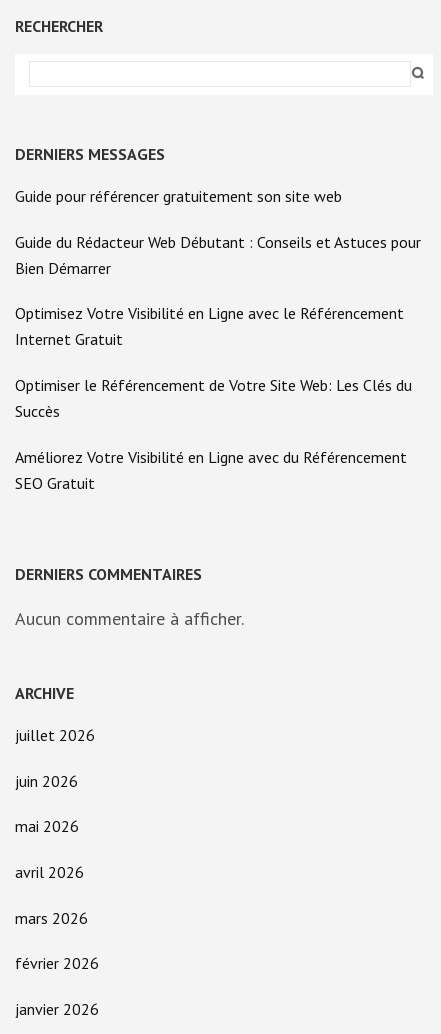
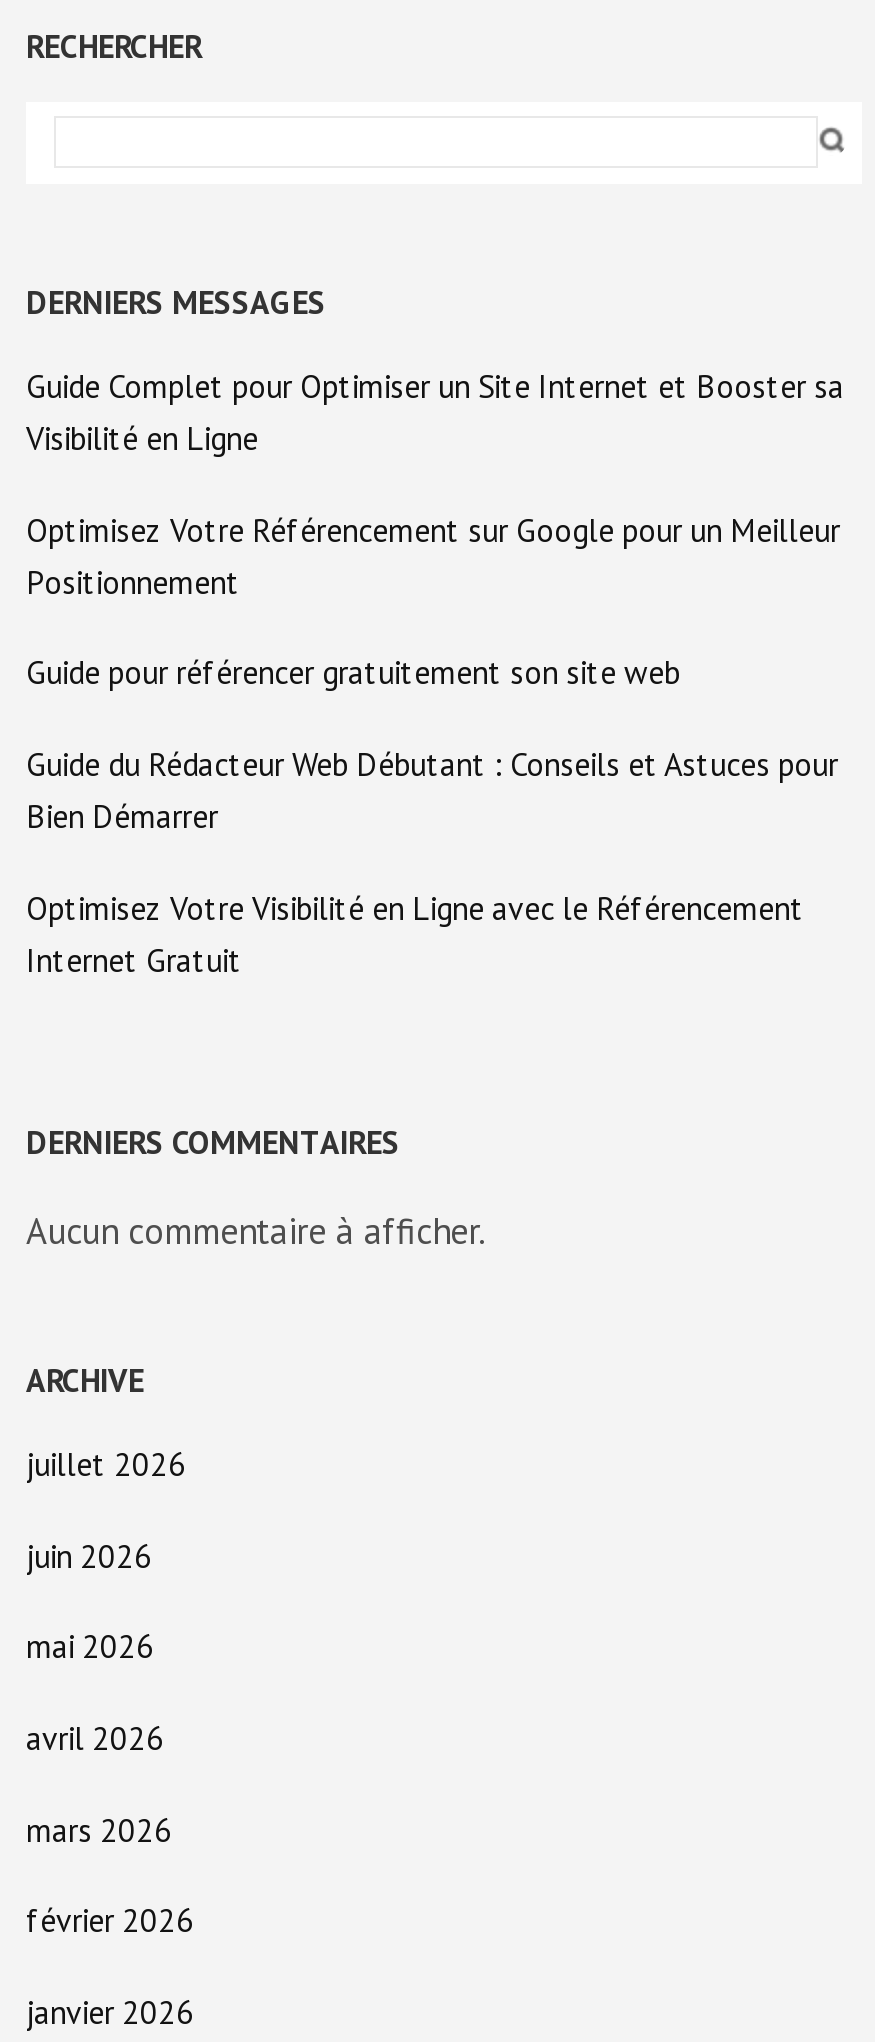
none -> [26,367,844,602] Guide Complet pour Optimiser un Site Internet et Booster sa | Visibilité en Ligne | Optimisez Votre Référencement sur Google pour un Meilleur | Positionnement
moved [15,186,421,349] -> [26,653,838,979]: Guide pour référencer gratuitement son site web | Guide du Rédacteur Web Débutant : Conseils et Astuces pour | Bien Démarrer | Optimisez Votre Visibilité en Ligne avec le Référencement | Internet Gratuit
[15,375,412,493] Optimiser le Référencement de Votre Site Web: Les Clés du | Succès | Améliorez Votre Visibilité en Ligne avec du Référencement | SEO Gratuit -> none

